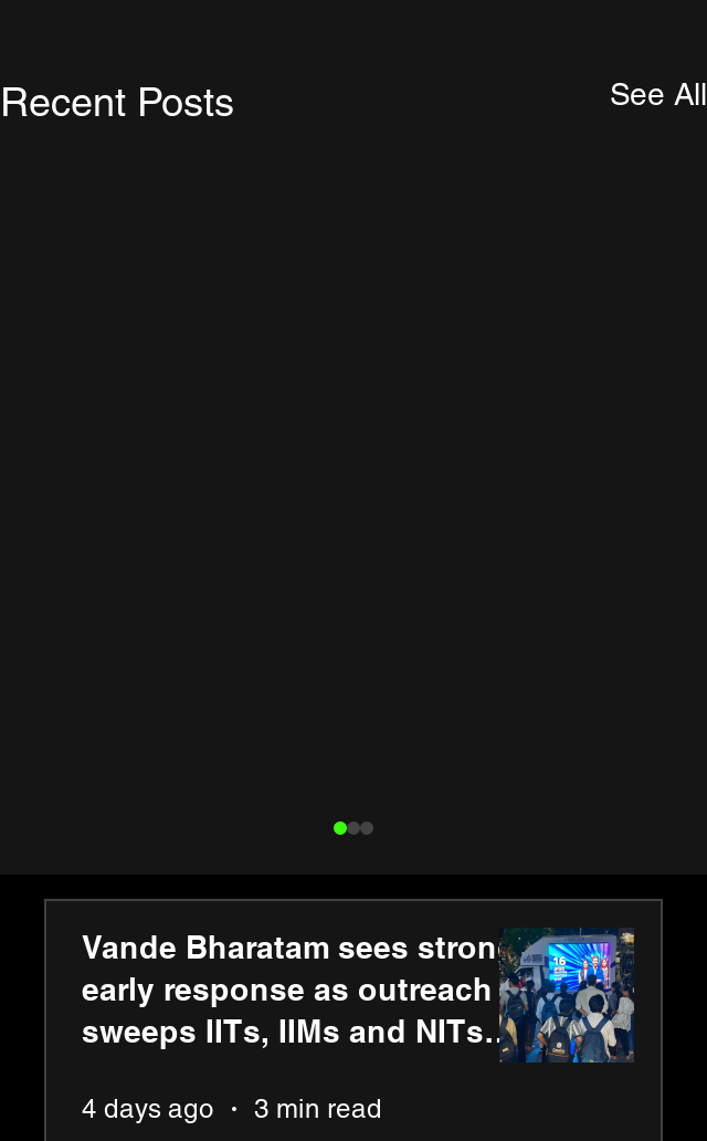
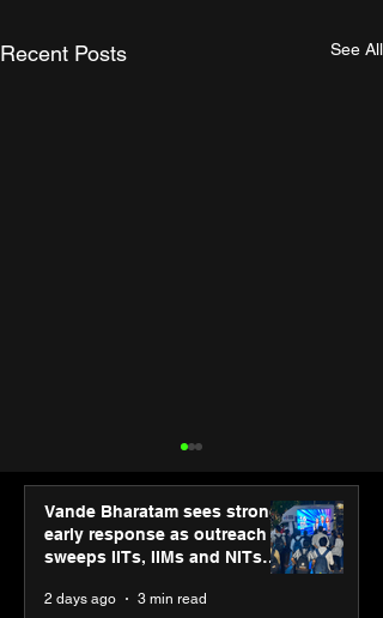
[82,1094,382,1125] 4 days ago 3 min read -> [44,591,207,607] 2 days ago 3 min read

